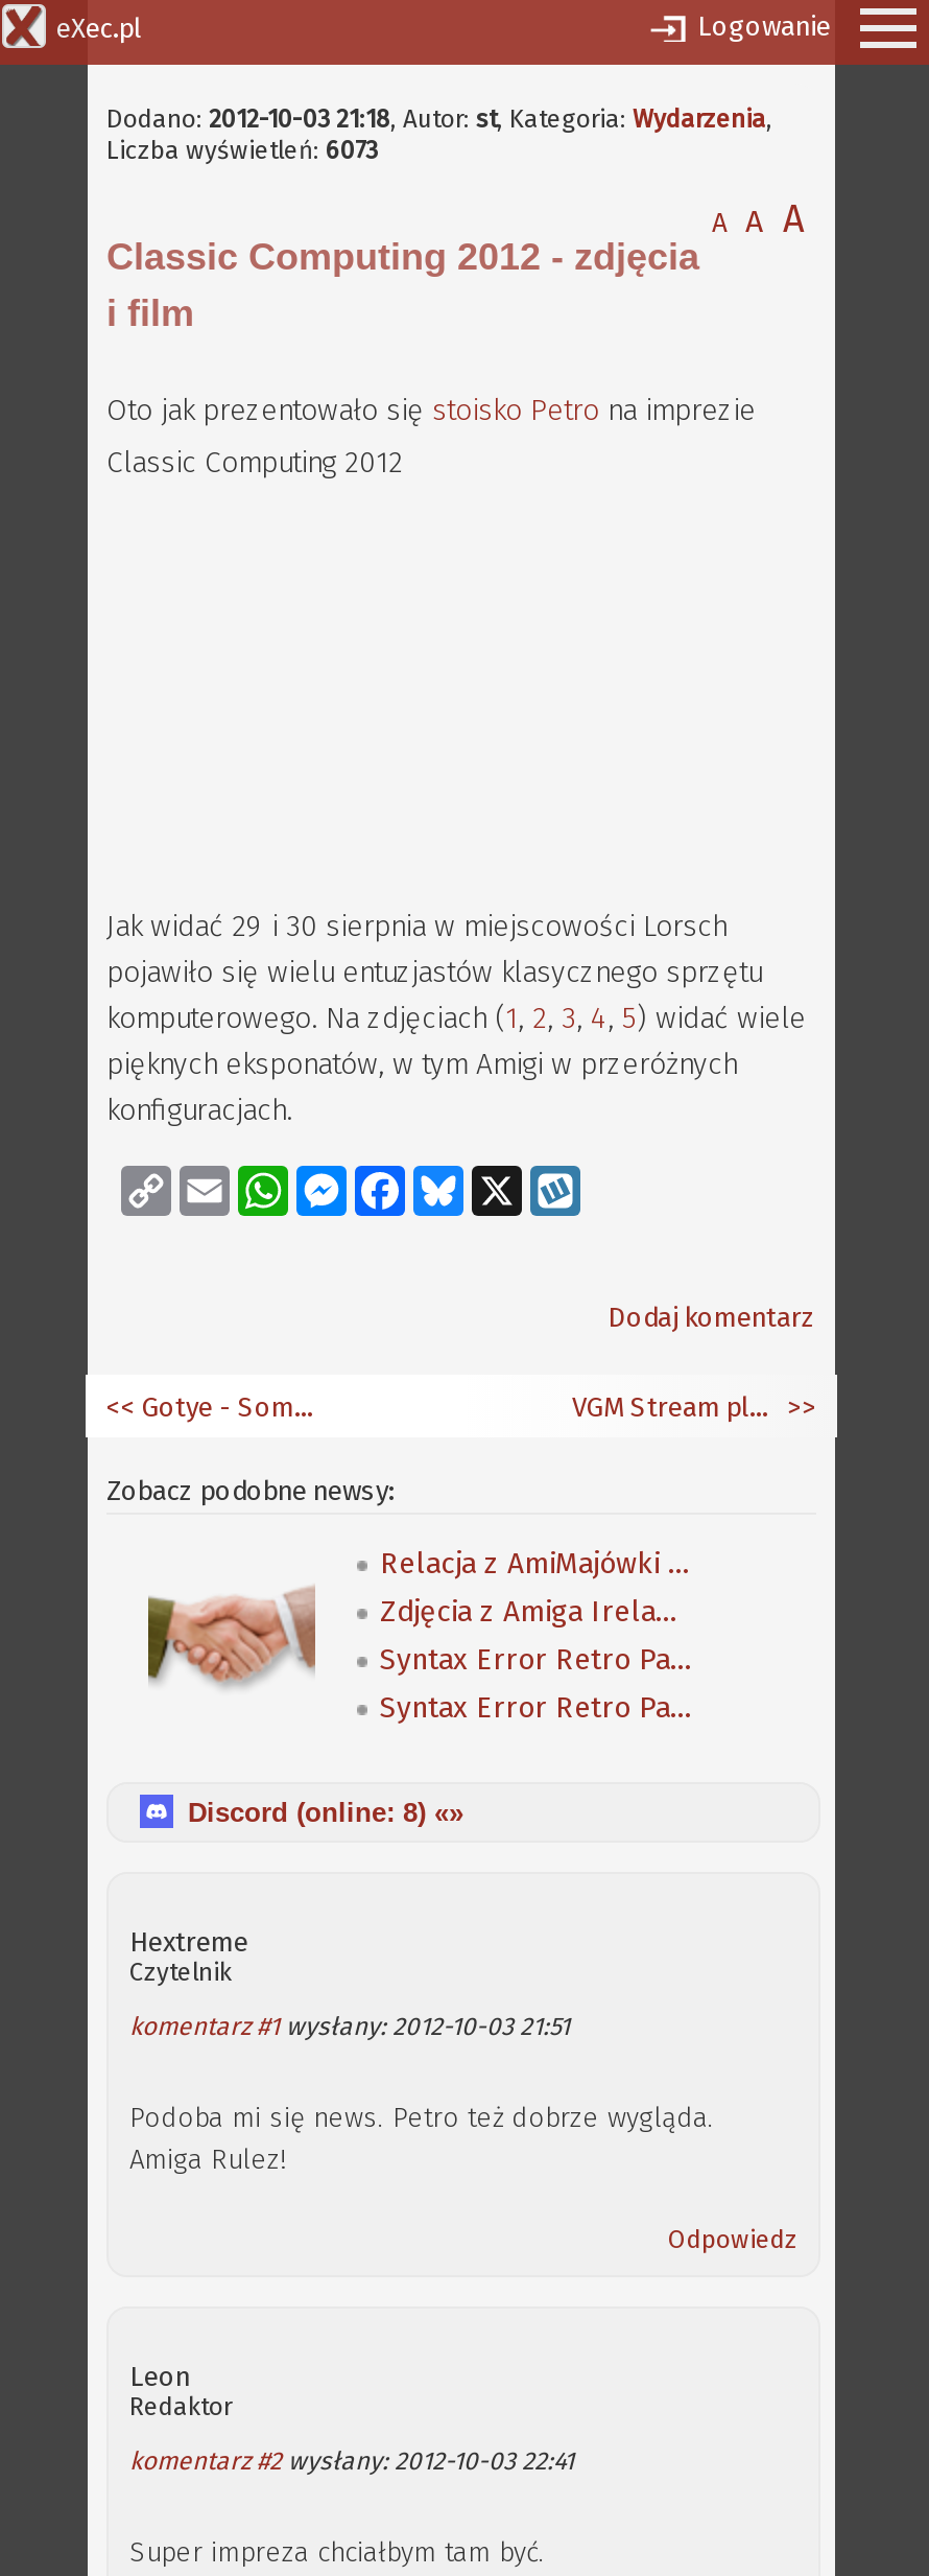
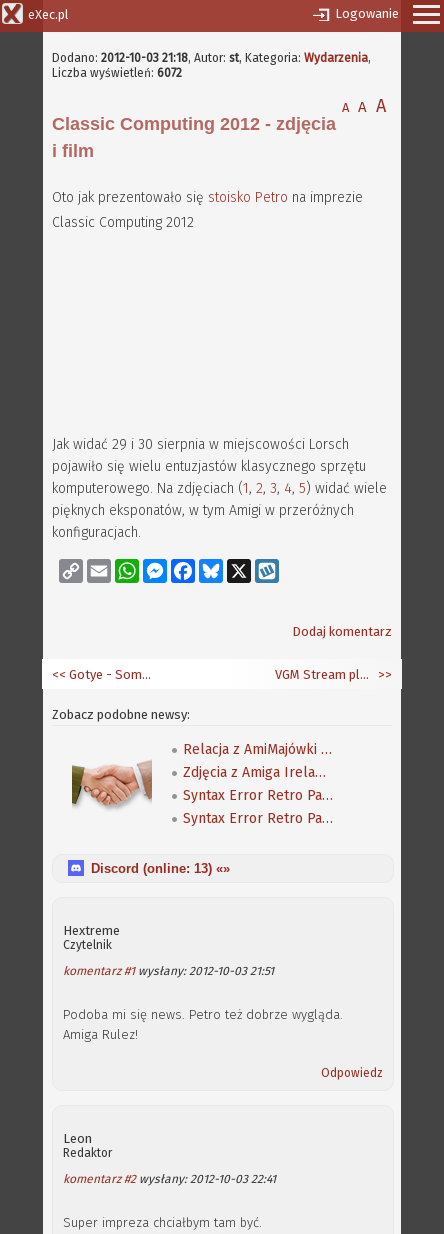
[106,136,378,165] Liczba wyświetleń: 6073 -> [52,66,182,80] Liczba wyświetleń: 6072
[188,1797,463,1828] Discord (online: 8) «» -> [91,861,230,876] Discord (online: 13) «»

